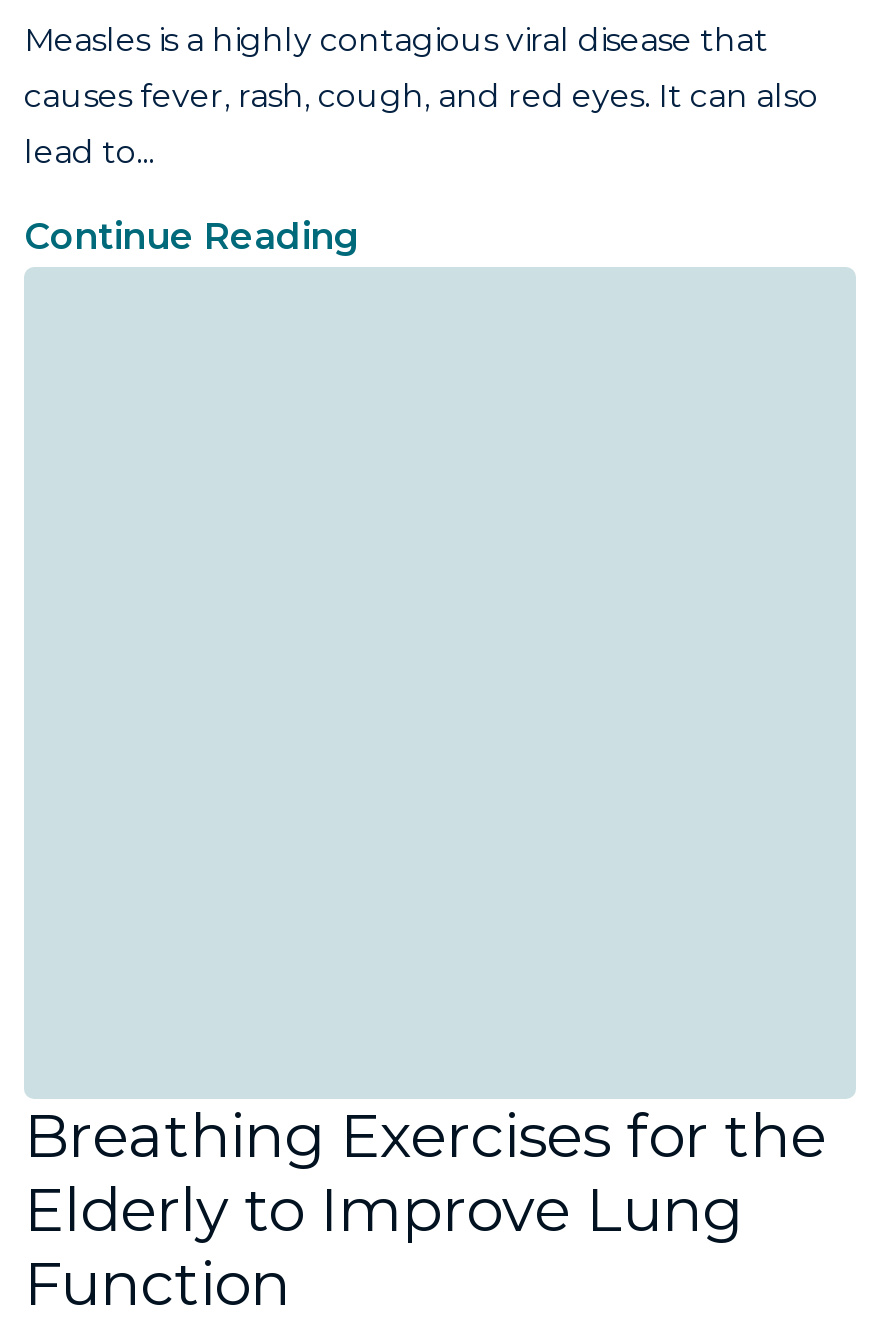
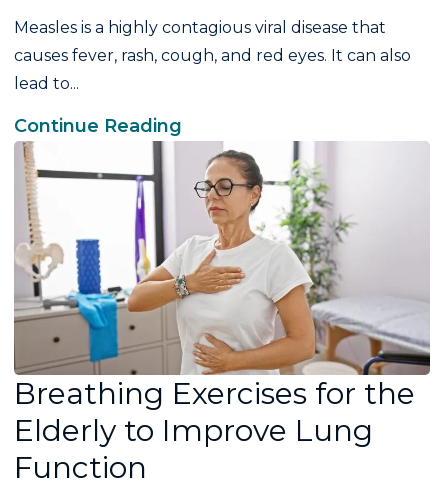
none -> [13,141,431,375] [image]

